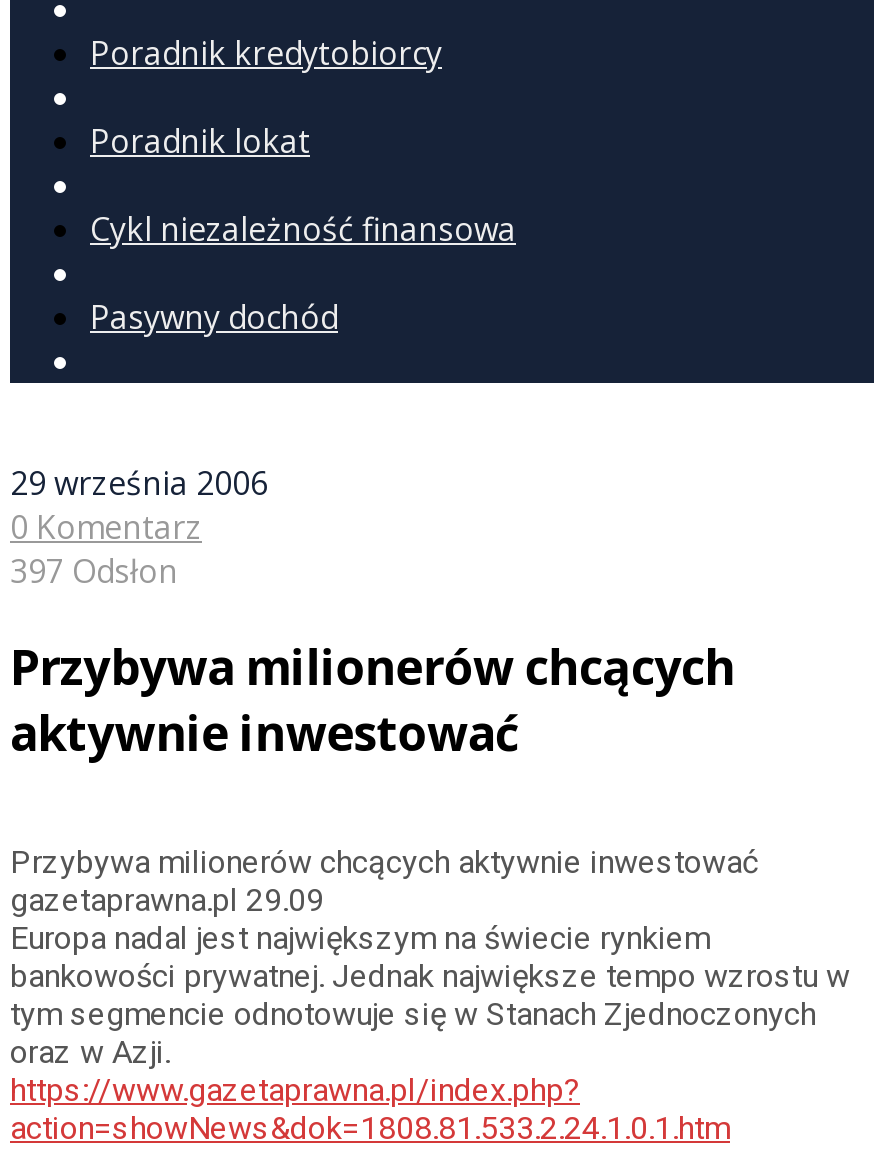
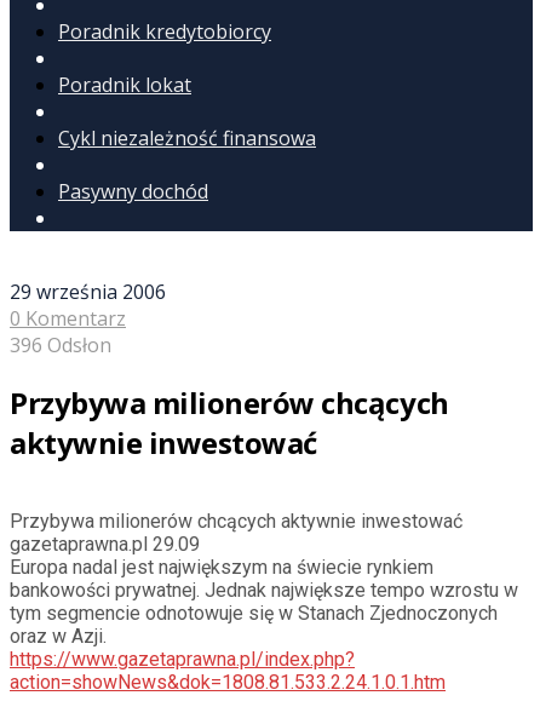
[10,549,178,593] 397 Odsłon -> [10,332,111,358] 396 Odsłon

